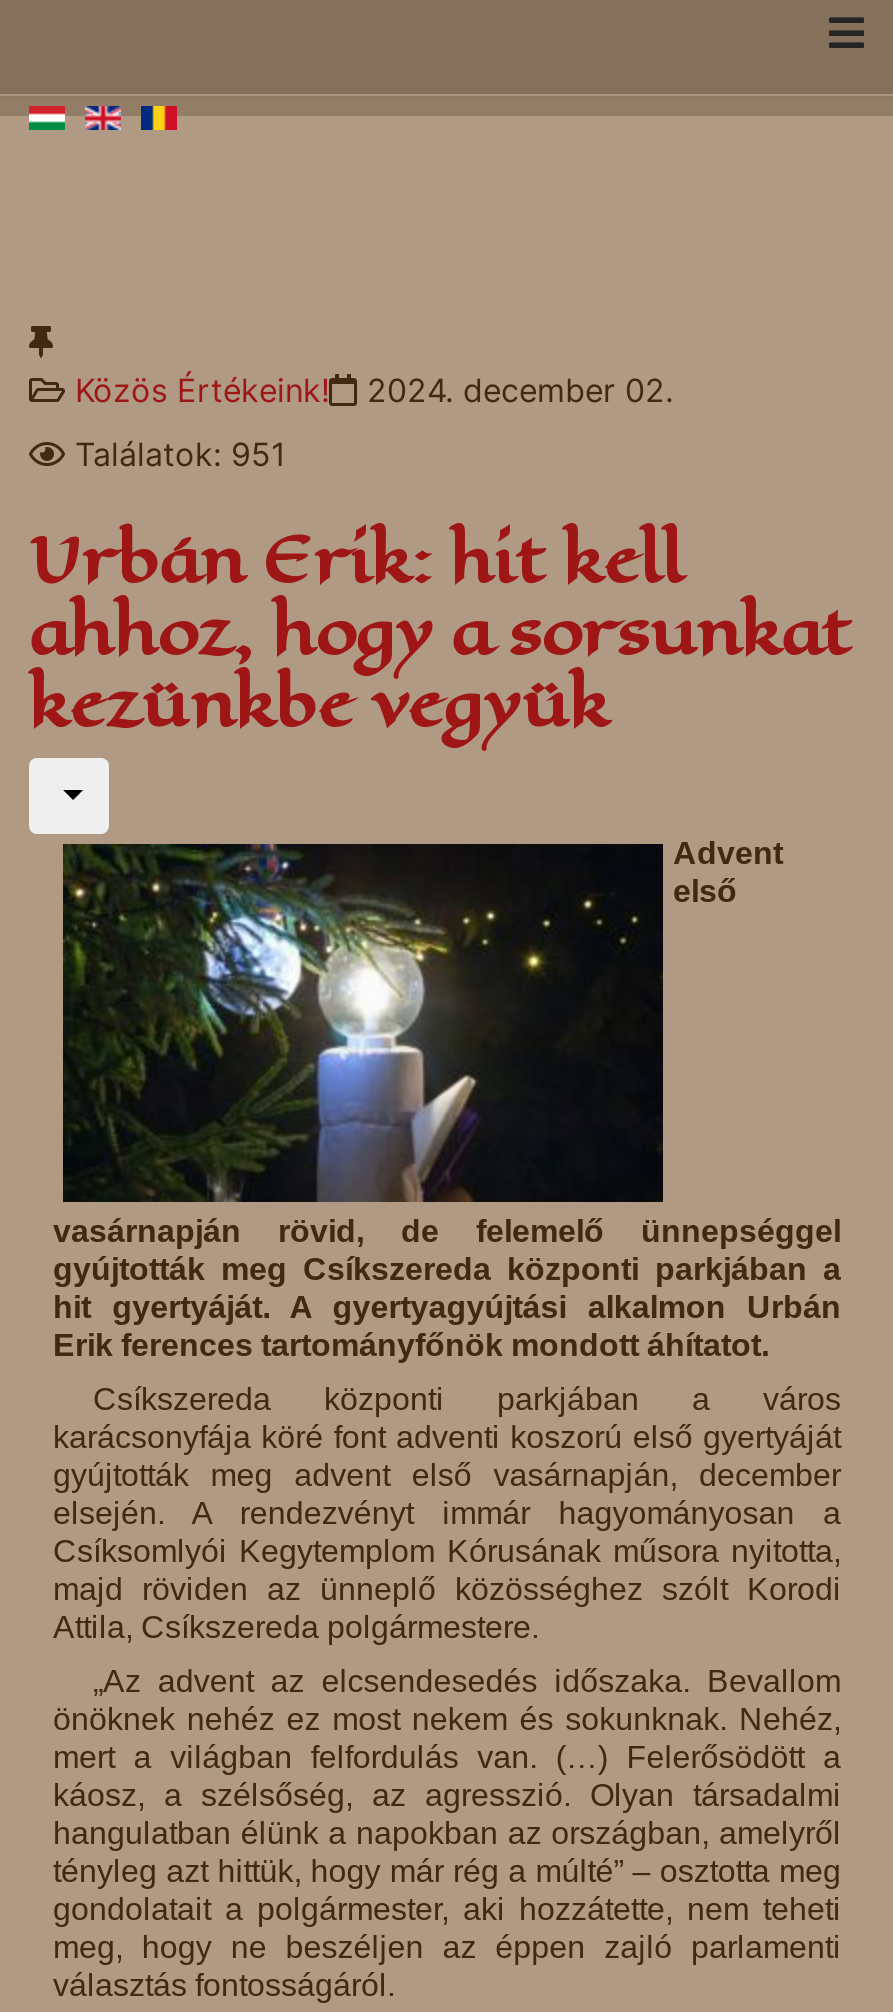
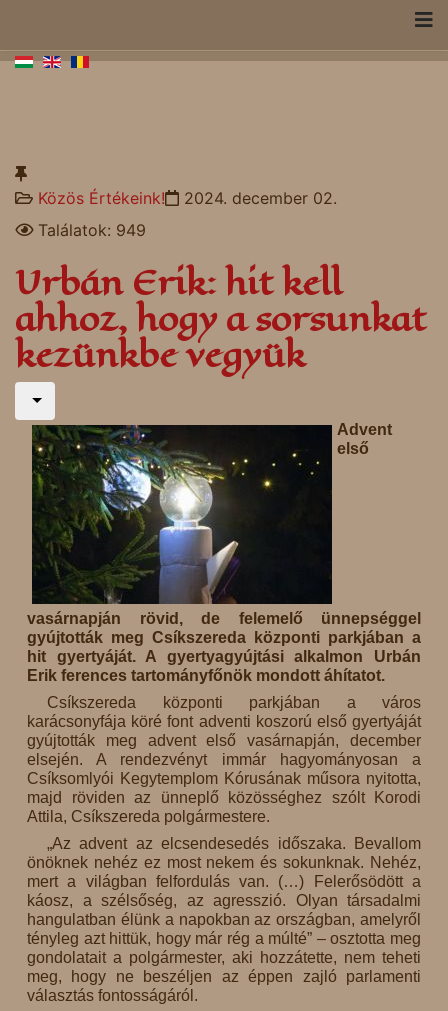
[75,434,285,474] Találatok: 951 -> [38,220,146,240] Találatok: 949

